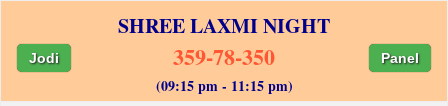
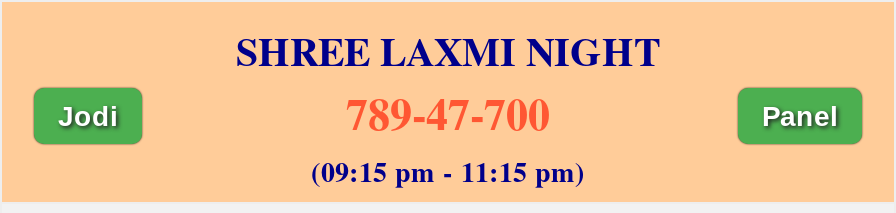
[173,40,275,73] 359-78-350 -> [346,80,550,146] 789-47-700

